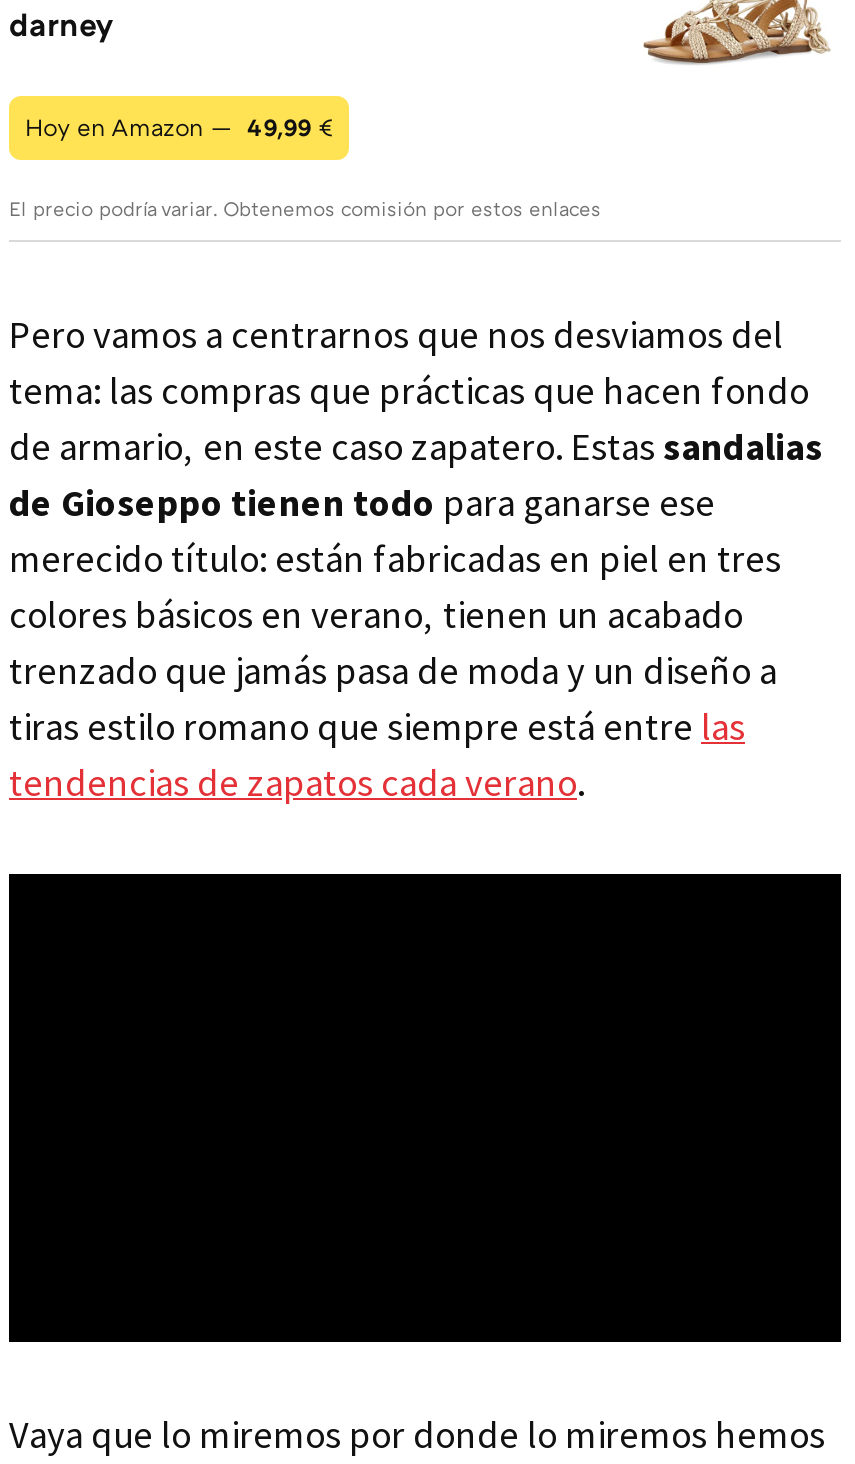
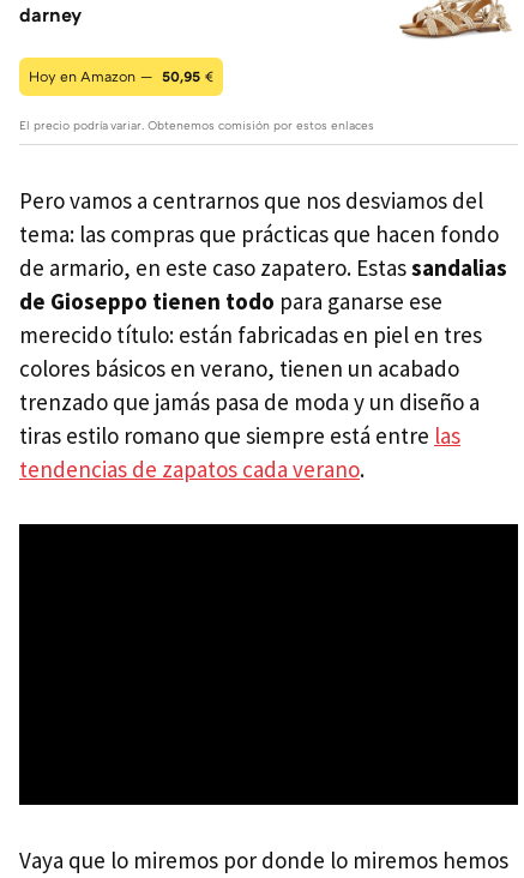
[25,113,333,143] Hoy en Amazon — 49,99 € -> [29,68,213,86] Hoy en Amazon — 50,95 €

